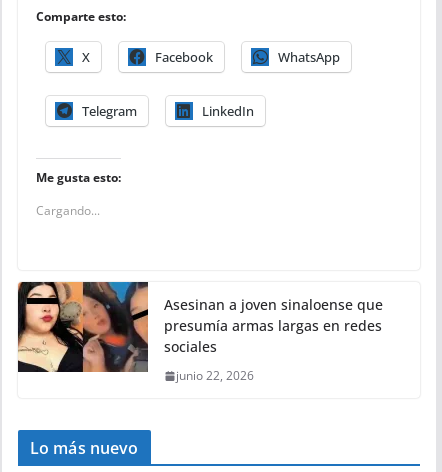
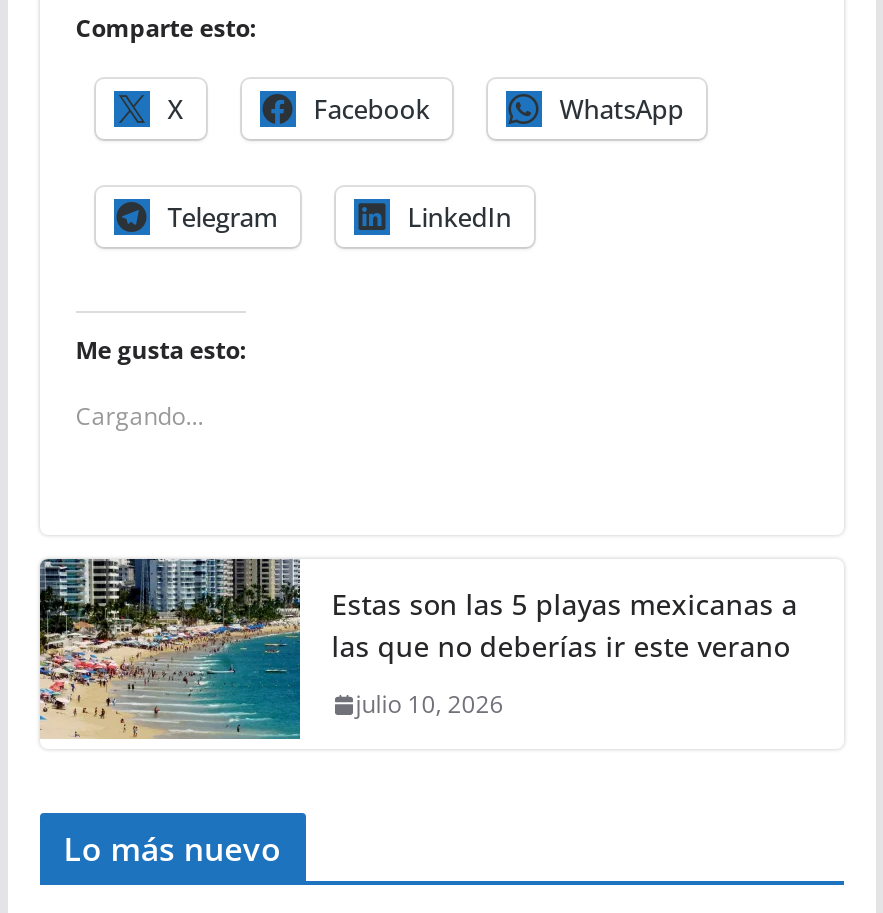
[17,281,383,373] [image] | Asesinan a joven sinaloense que | presumía armas largas en redes | sociales -> [38,557,797,741] [image] | Estas son las 5 playas mexicanas a | las que no deberías ir este verano
[176,367,254,384] junio 22, 2026 -> [355,687,503,721] julio 10, 2026

